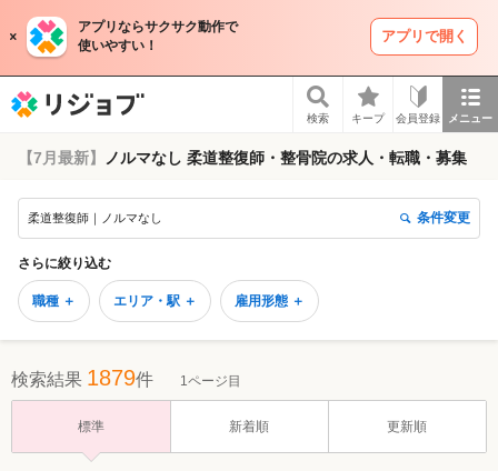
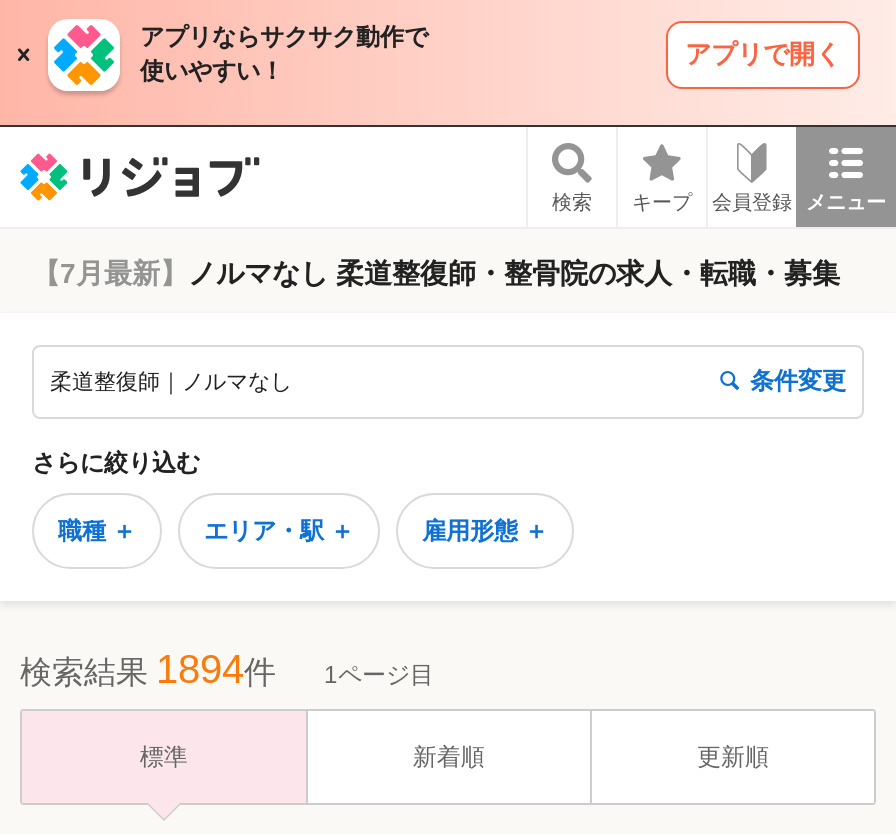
[11,365,241,390] 検索結果1879件 1ページ目 -> [20,647,434,691] 検索結果1894件 1ページ目

